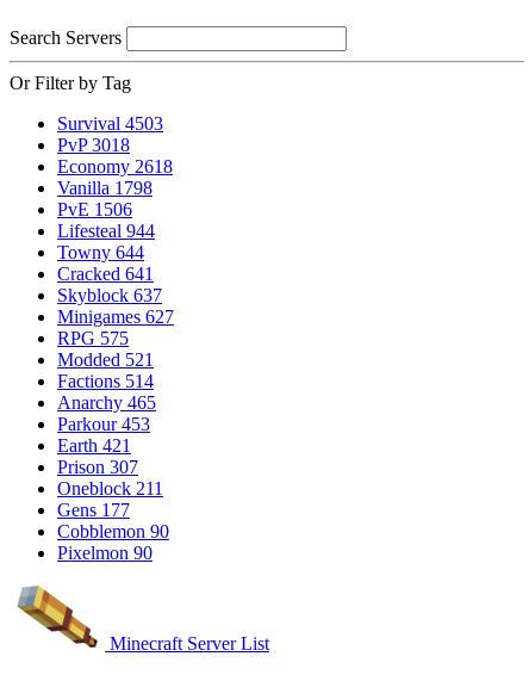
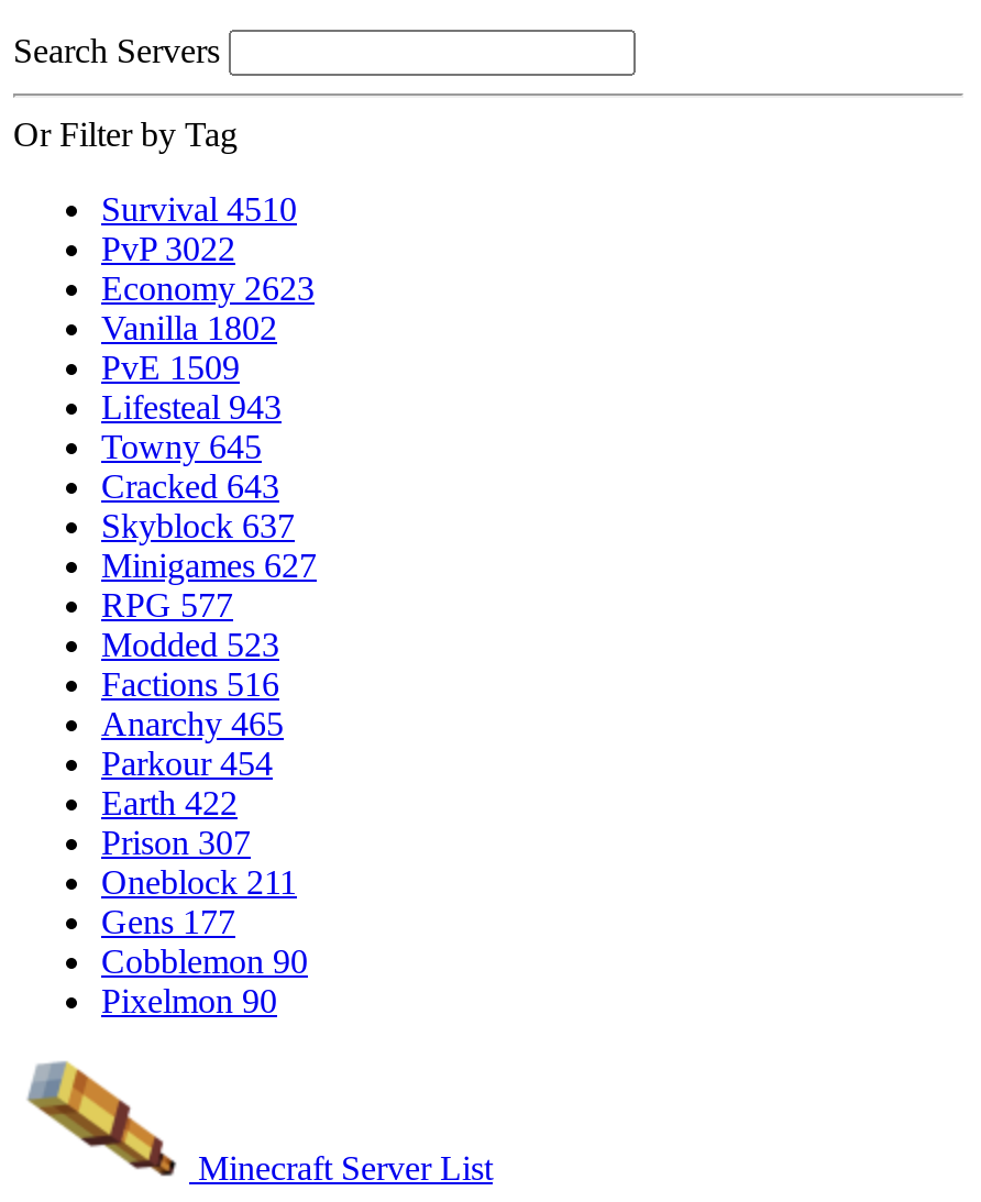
[57,113,163,134] Survival 4503 -> [101,190,297,228] Survival 4510
[57,135,130,155] PvP 3018 -> [101,230,235,267] PvP 3022
[57,156,173,177] Economy 2618 -> [101,269,315,307] Economy 2623
[57,178,153,198] Vanilla 1798 -> [101,309,277,346] Vanilla 1802
[57,199,132,219] PvE 1506 -> [101,349,240,386] PvE 1509
[57,221,155,241] Lifesteal 944 -> [101,388,282,426] Lifesteal 943
[57,242,144,262] Towny 644 -> [101,428,262,465] Towny 645
[57,264,154,284] Cracked 641 -> [101,467,279,505] Cracked 643
[57,328,129,348] RPG 575 -> [101,586,233,624] RPG 577
[57,349,154,370] Modded 521 -> [101,626,279,663] Modded 523
[57,371,154,391] Factions 514 -> [101,665,279,703] Factions 516
[57,414,150,434] Parkour 453 -> [101,745,273,782] Parkour 454
[57,435,131,456] Earth 421 -> [101,784,238,821] Earth 422

